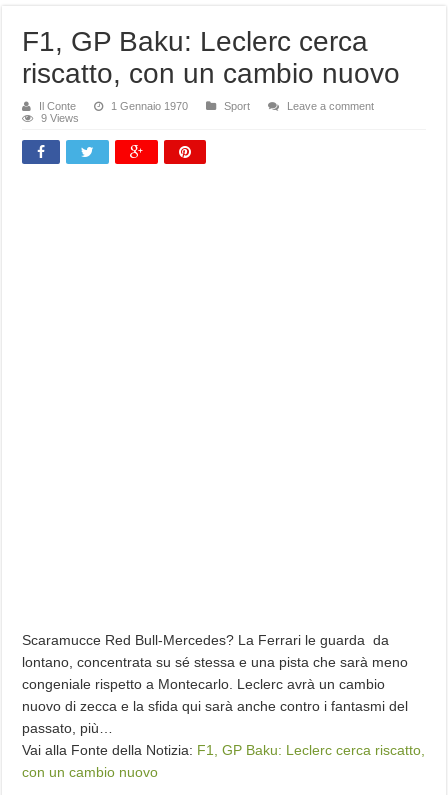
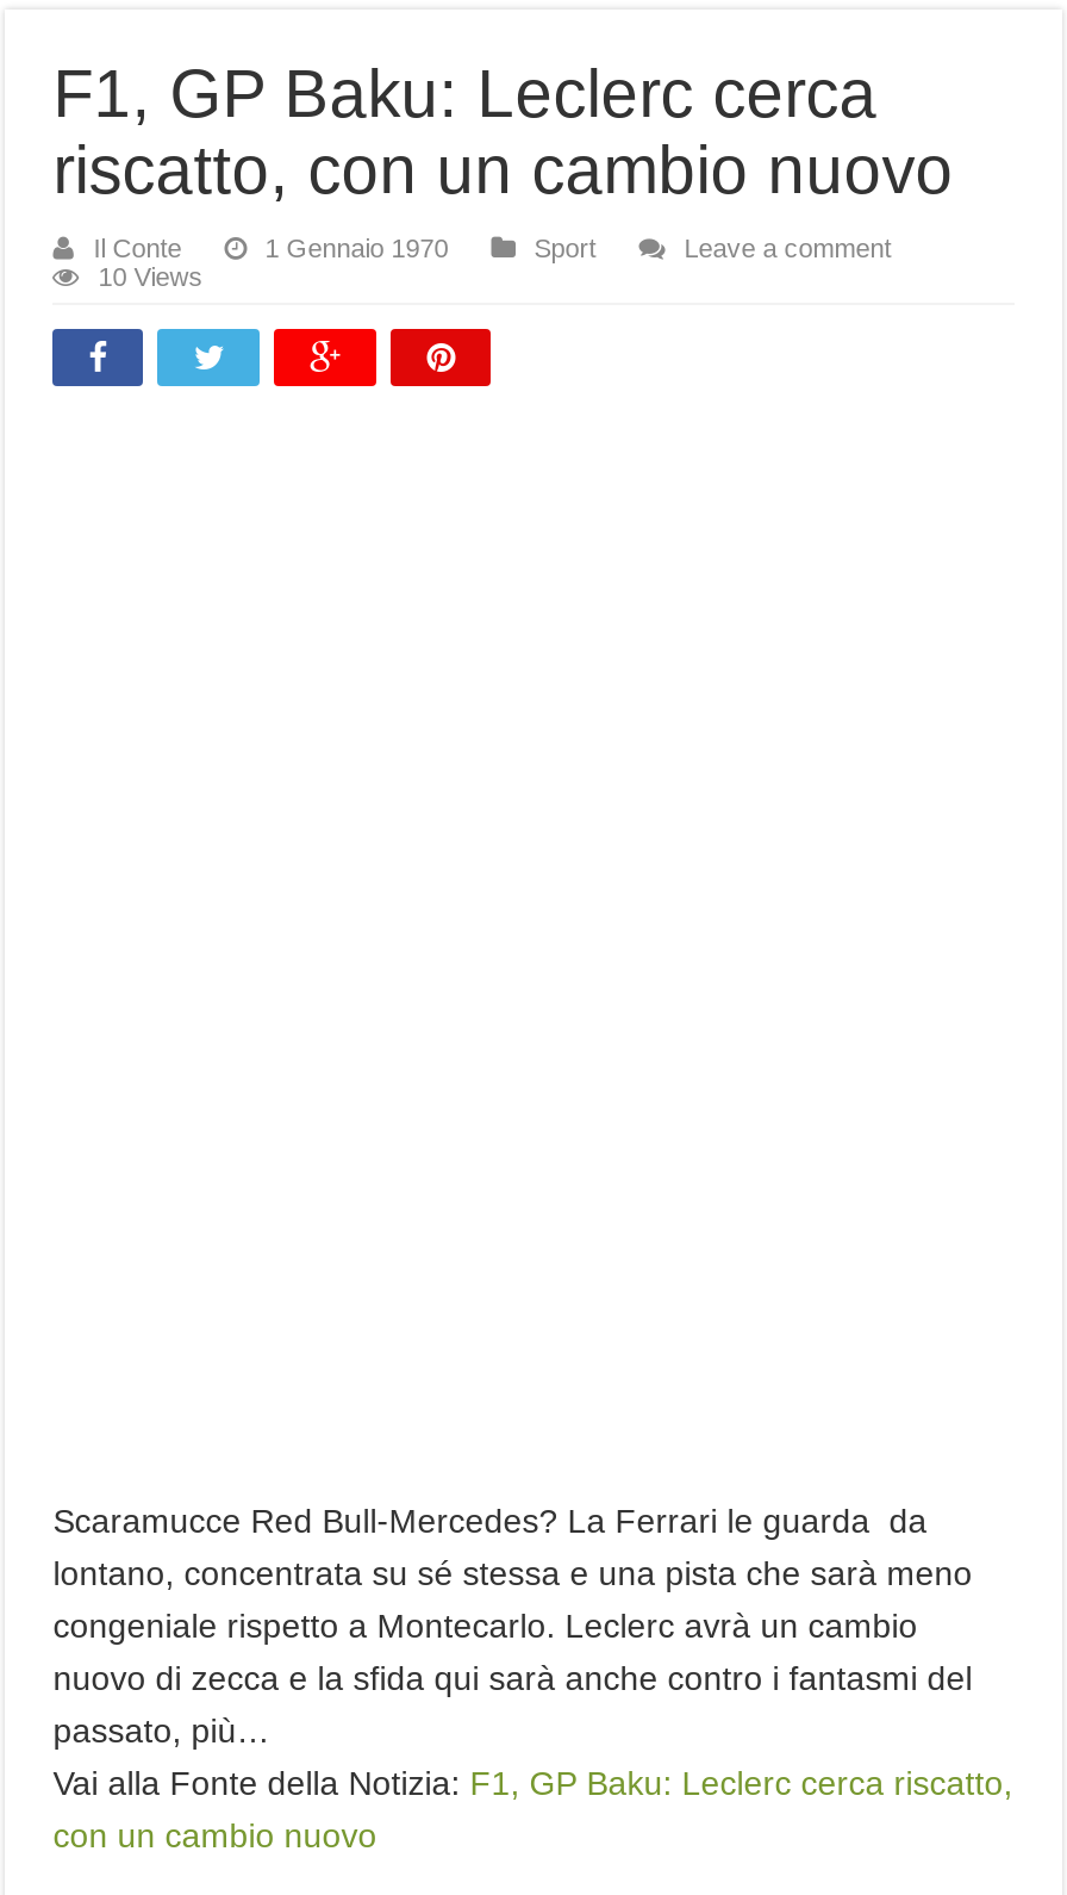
[41,112,79,124] 9 Views -> [98,262,203,291] 10 Views

